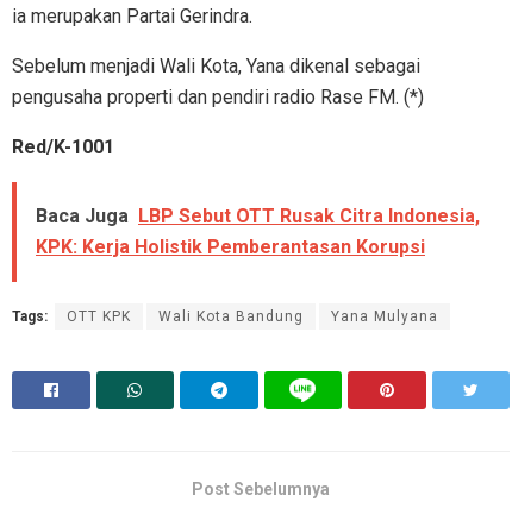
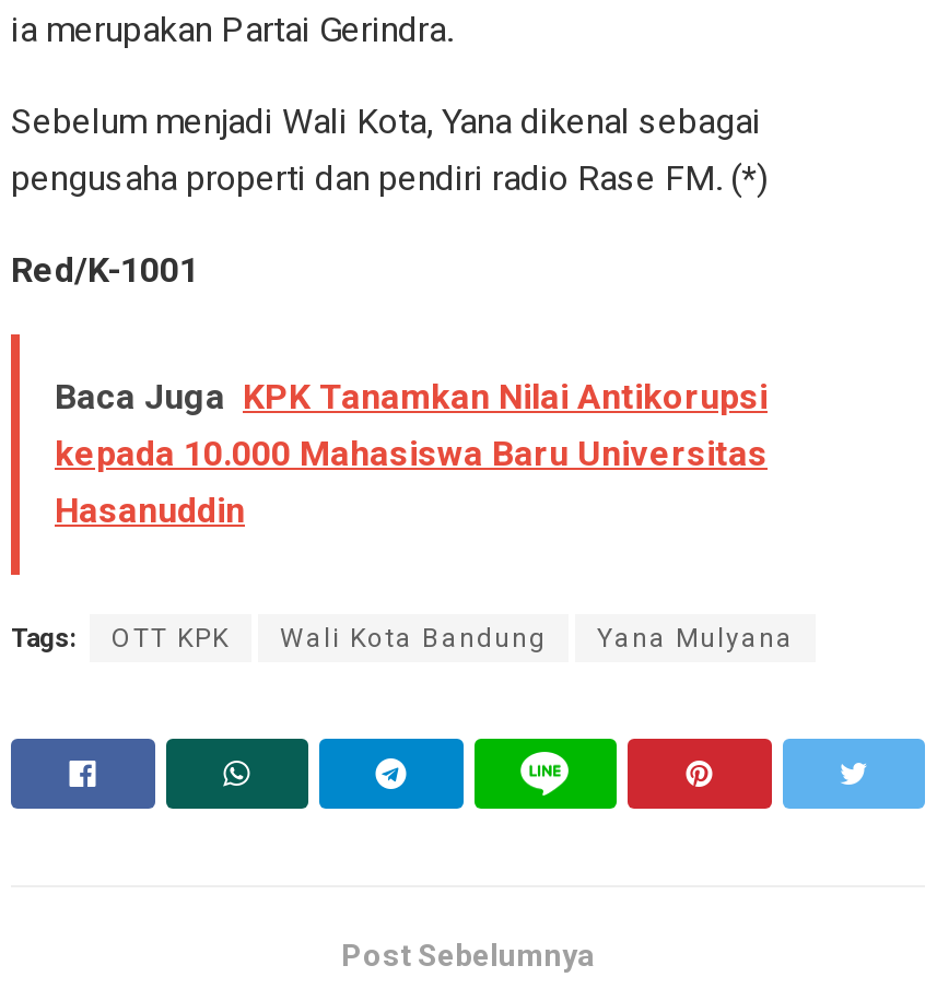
[36,205,480,258] Baca Juga LBP Sebut OTT Rusak Citra Indonesia, | KPK: Kerja Holistik Pemberantasan Korupsi -> [55,376,768,531] Baca Juga KPK Tanamkan Nilai Antikorupsi | kepada 10.000 Mahasiswa Baru Universitas | Hasanuddin

